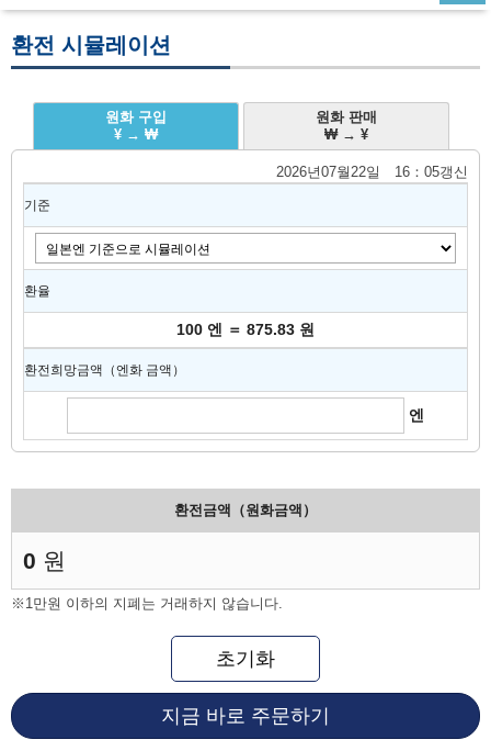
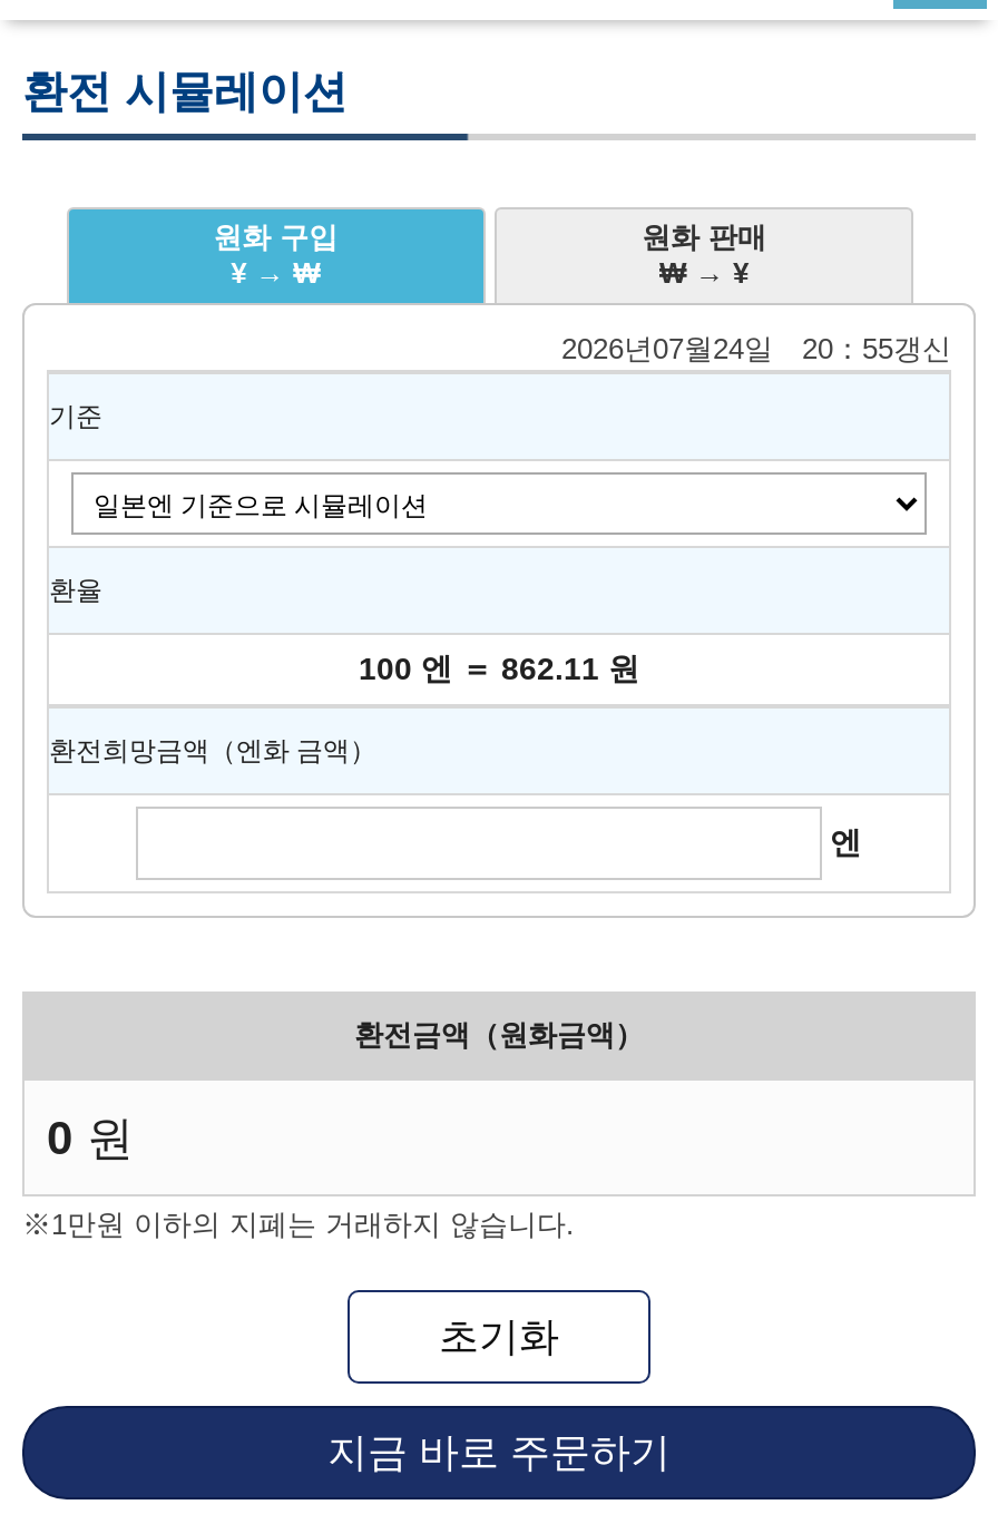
[276,164,468,180] 2026년07월22일 16：05갱신 -> [561,332,951,366] 2026년07월24일 20：55갱신
[176,321,315,338] 100 엔 ＝ 875.83 원 -> [359,651,639,686] 100 엔 ＝ 862.11 원

